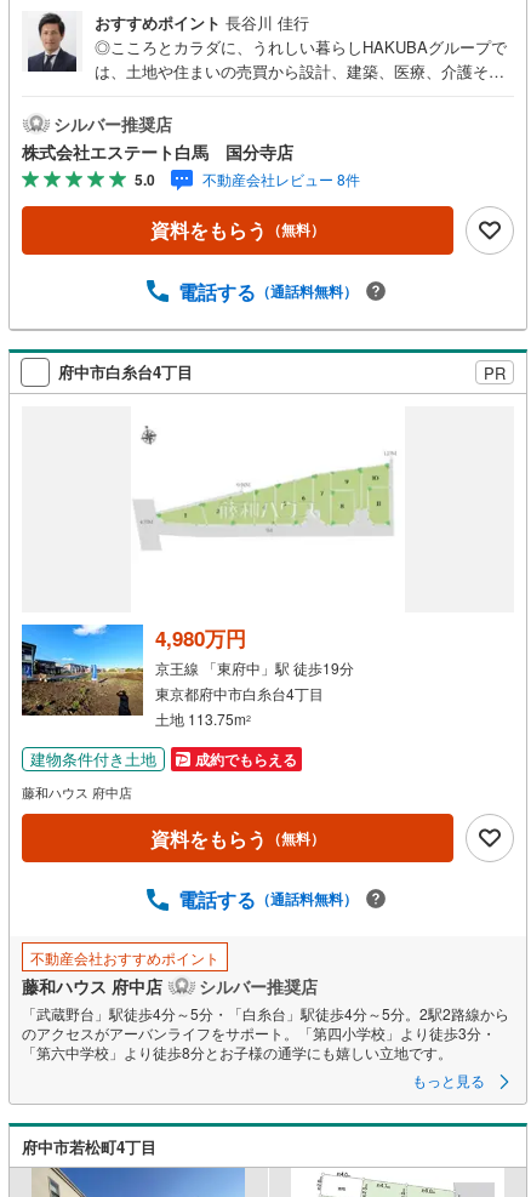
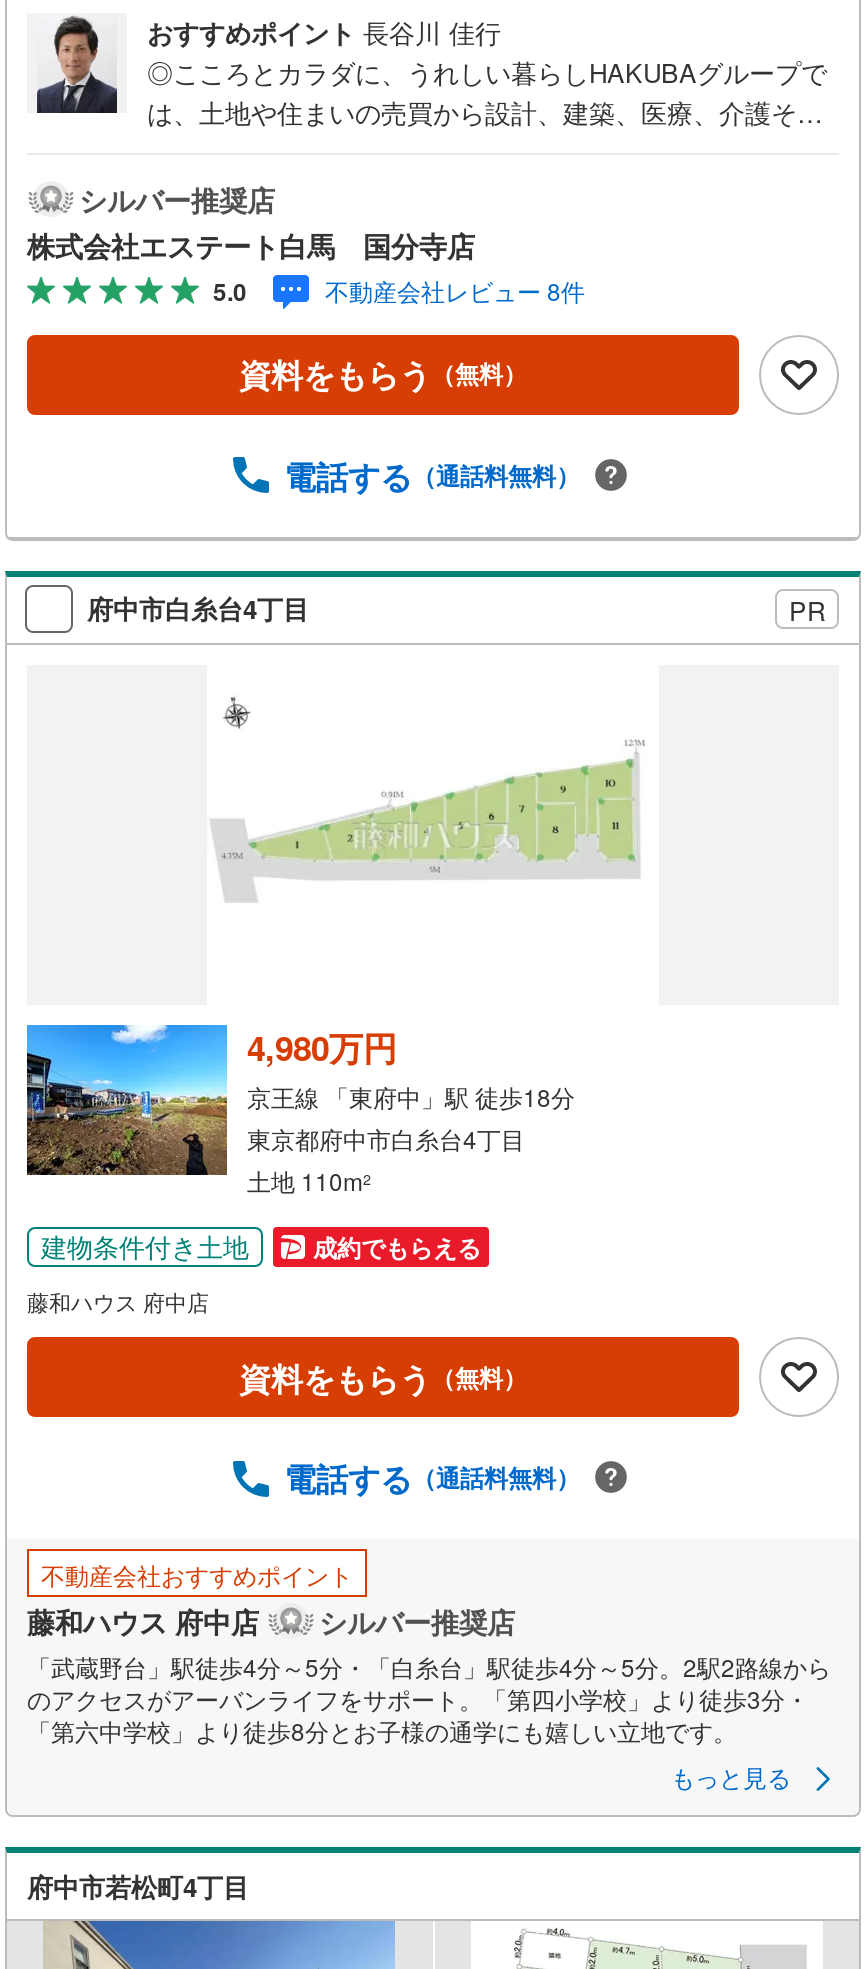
[155,657,354,678] 京王線 「東府中」駅 徒歩19分 -> [247,1079,575,1113] 京王線 「東府中」駅 徒歩18分
[155,708,251,729] 土地 113.75m2 -> [247,1163,371,1197] 土地 110m2

